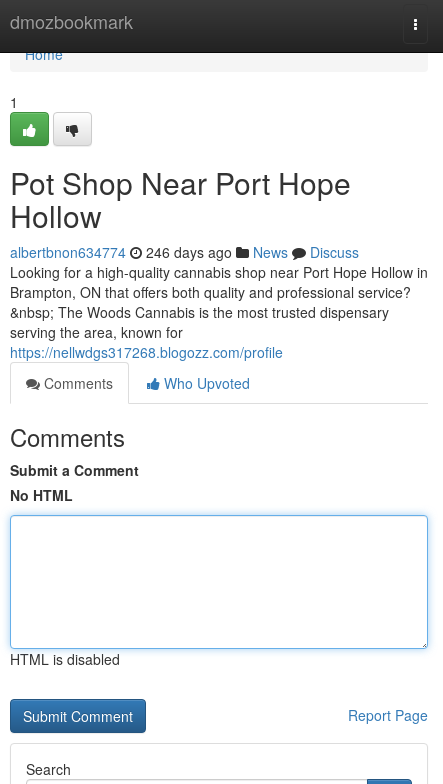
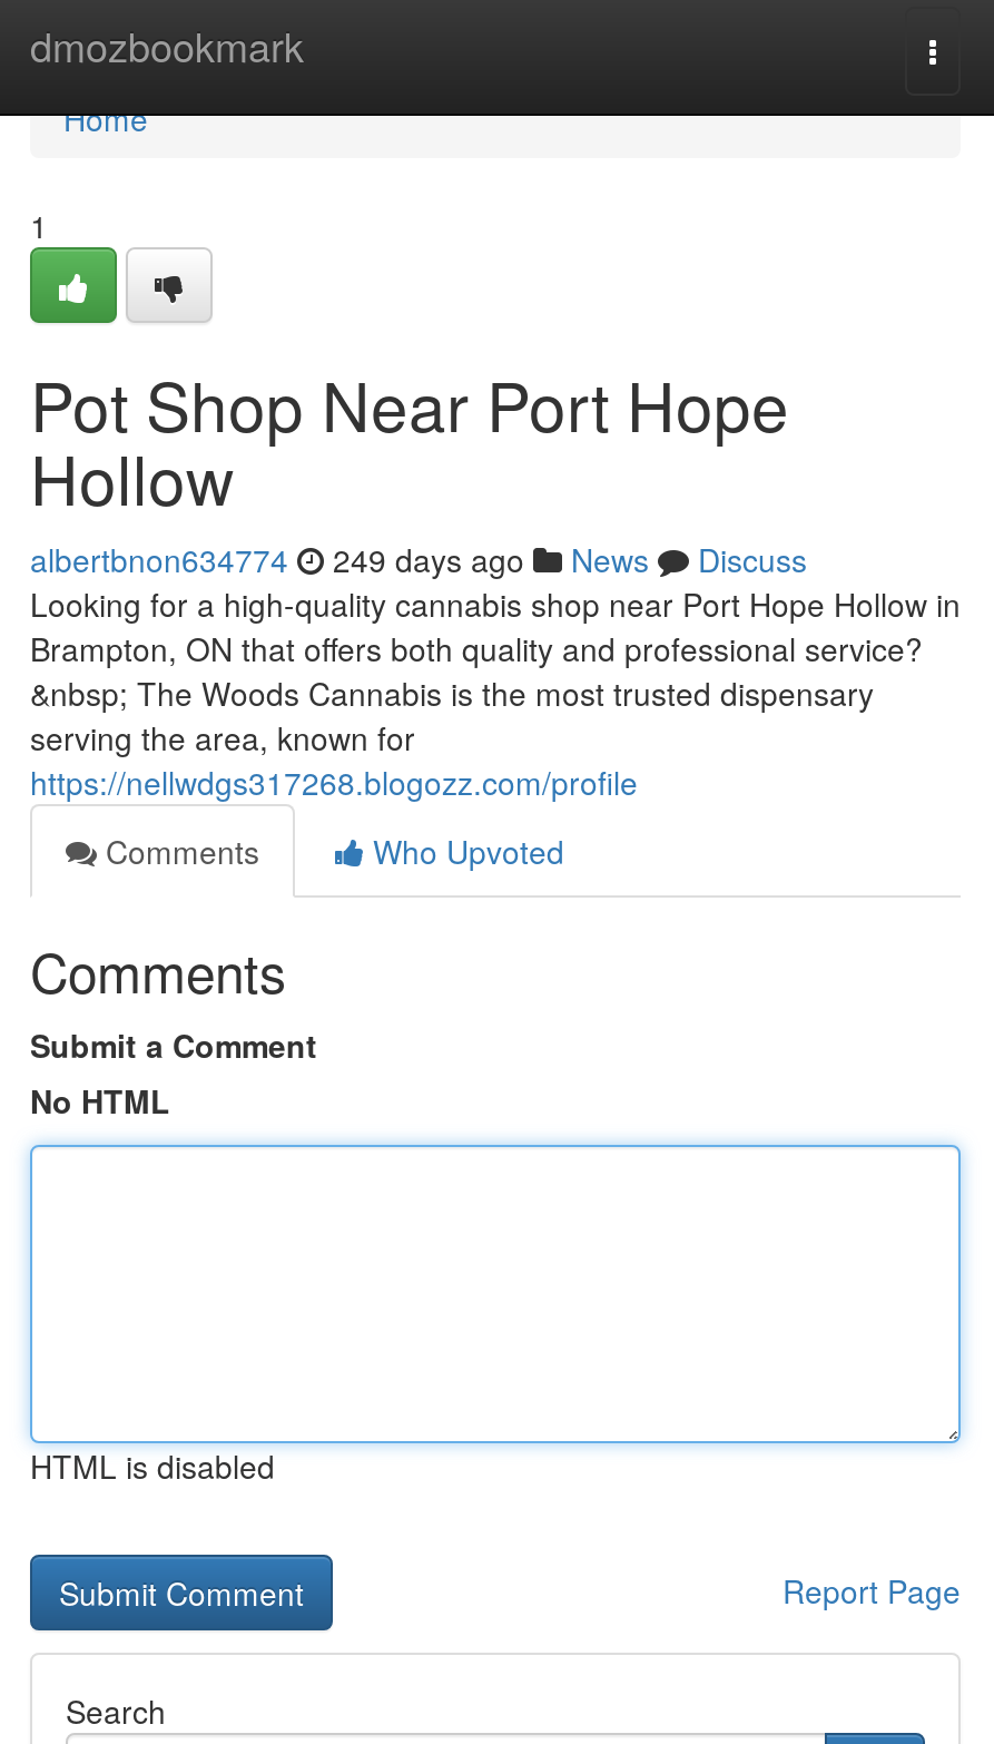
[10,242,359,262] albertbnon634774 246 days ago News Discuss -> [30,537,807,581] albertbnon634774 249 days ago News Discuss

